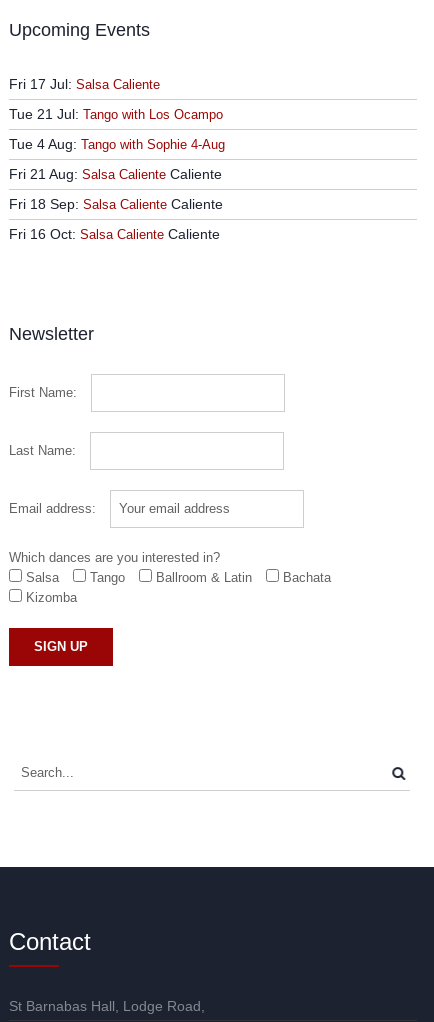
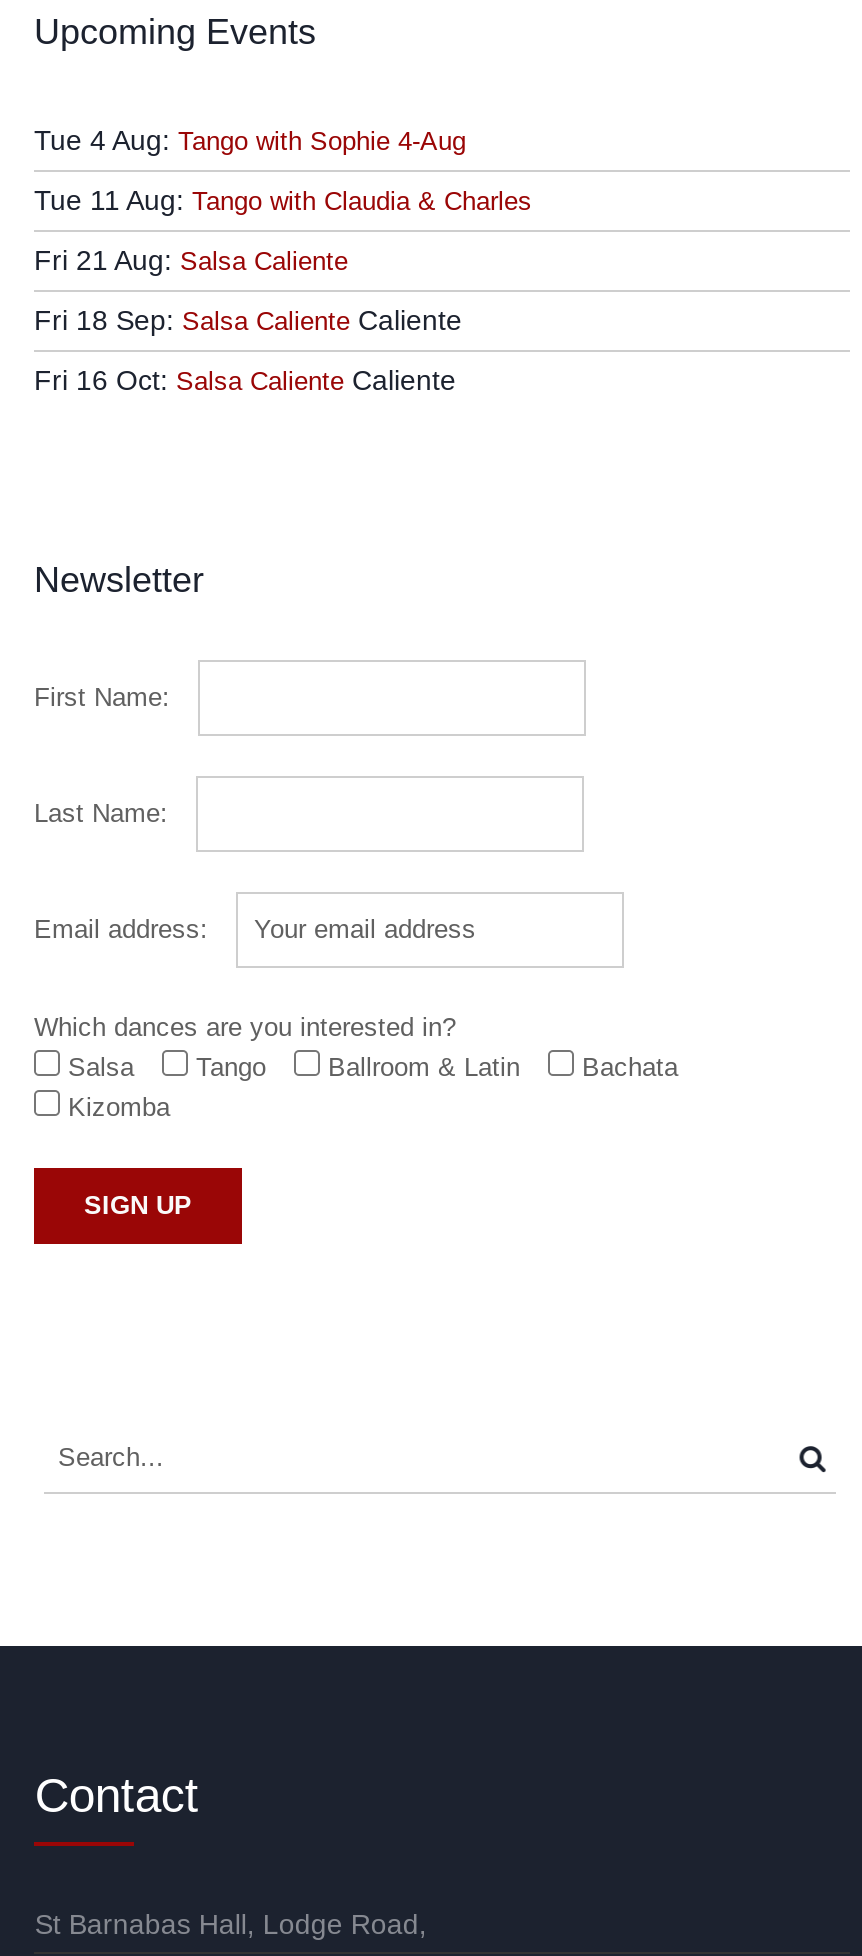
[9,76,223,122] Fri 17 Jul: Salsa Caliente | Tue 21 Jul: Tango with Los Ocampo -> none
moved [9,136,225,152] -> [34,124,466,156]: Tue 4 Aug: Tango with Sophie 4-Aug
[9,166,222,182] Fri 21 Aug: Salsa Caliente Caliente -> [34,184,532,276] Tue 11 Aug: Tango with Claudia & Charles | Fri 21 Aug: Salsa Caliente

